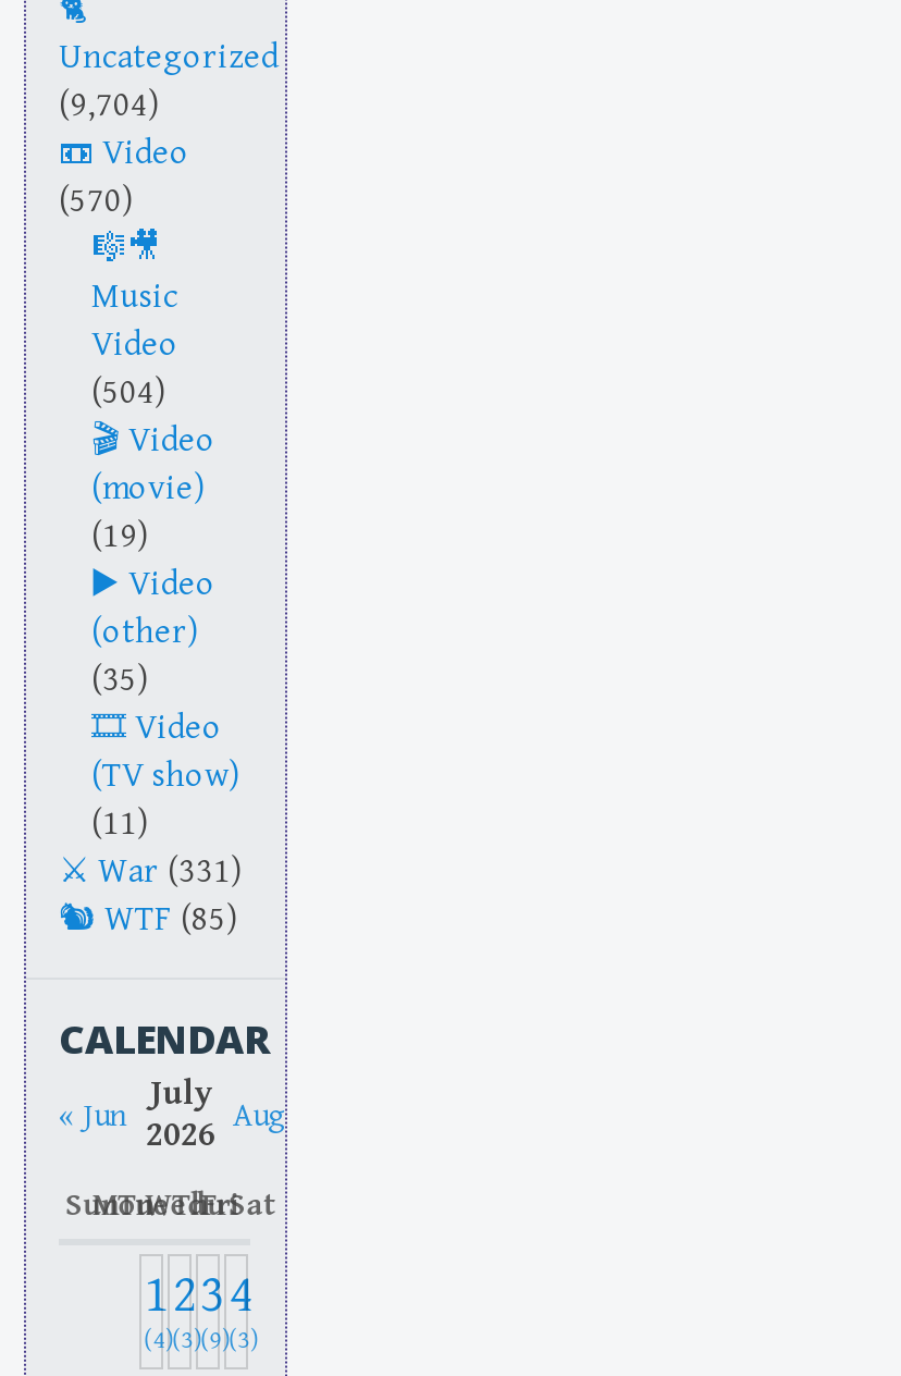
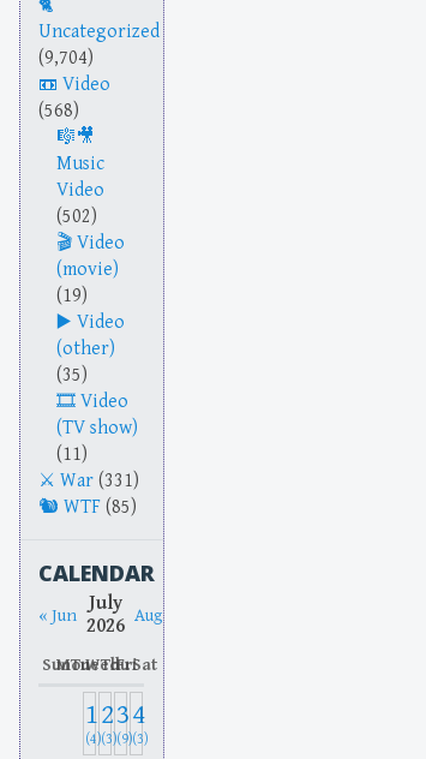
[59,182,133,223] (570) -> [38,100,79,123] (568)
[91,373,165,415] (504) -> [56,206,97,229] (502)

